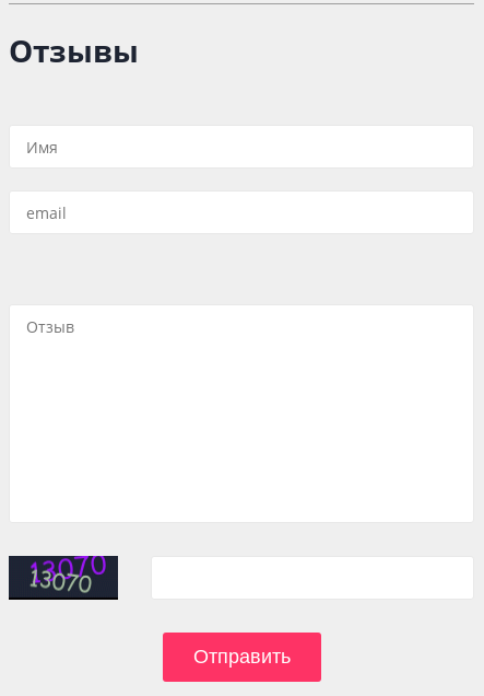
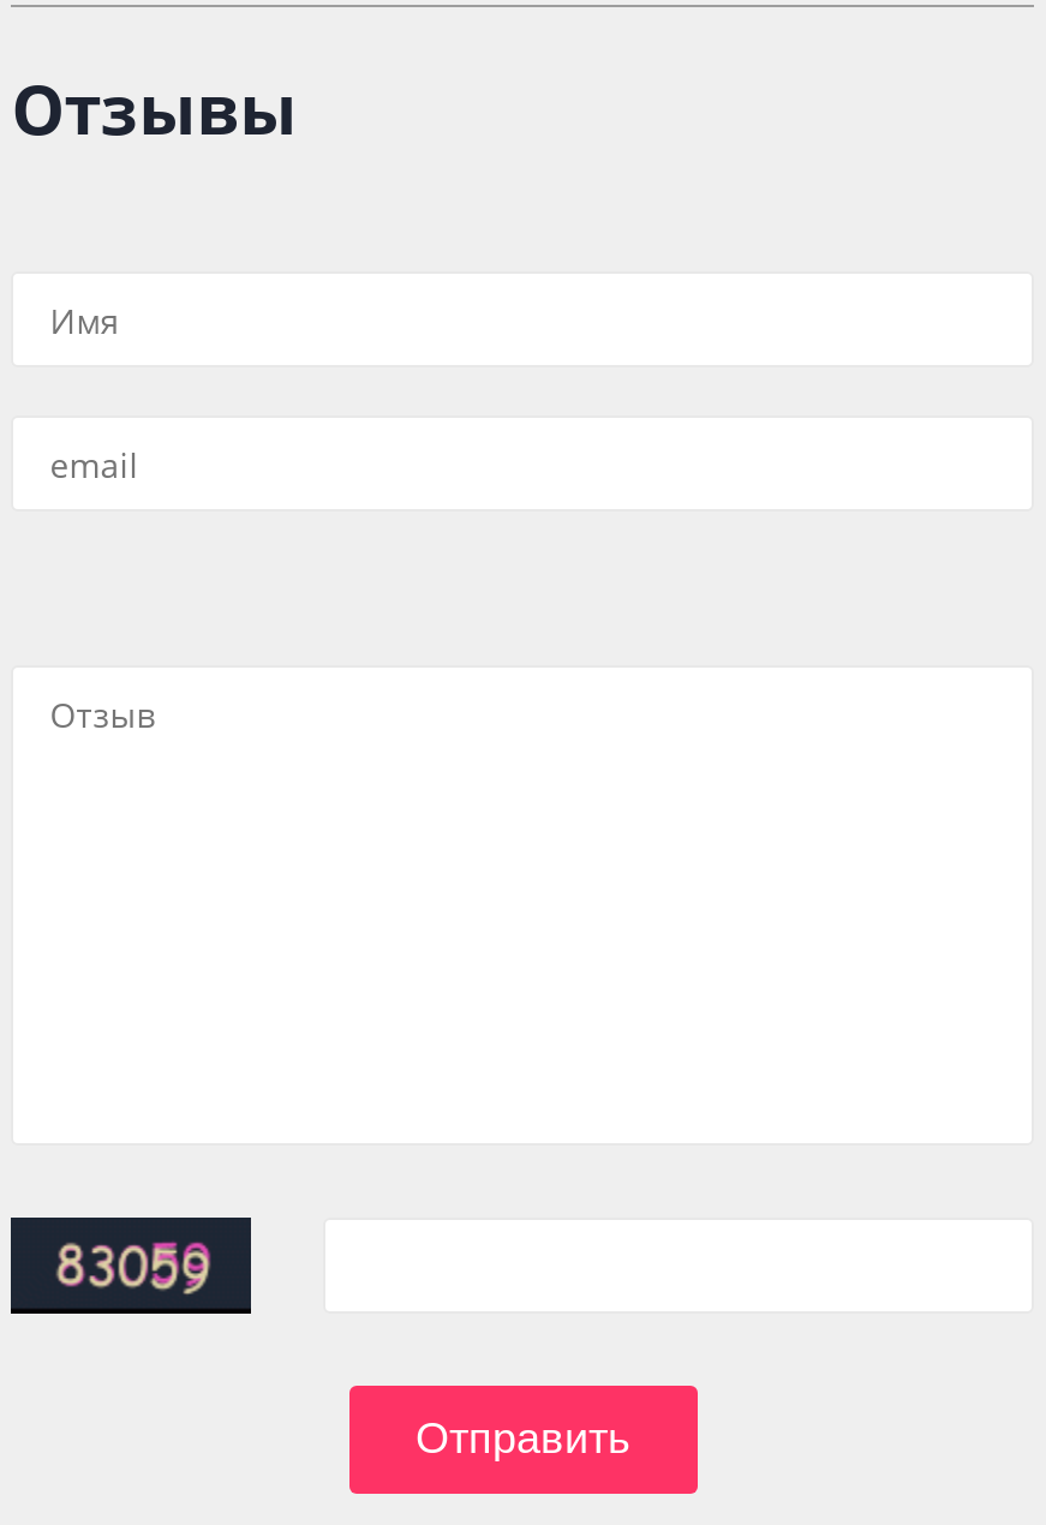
[29,555,107,593] [image] -> [54,1215,225,1297] [image]

